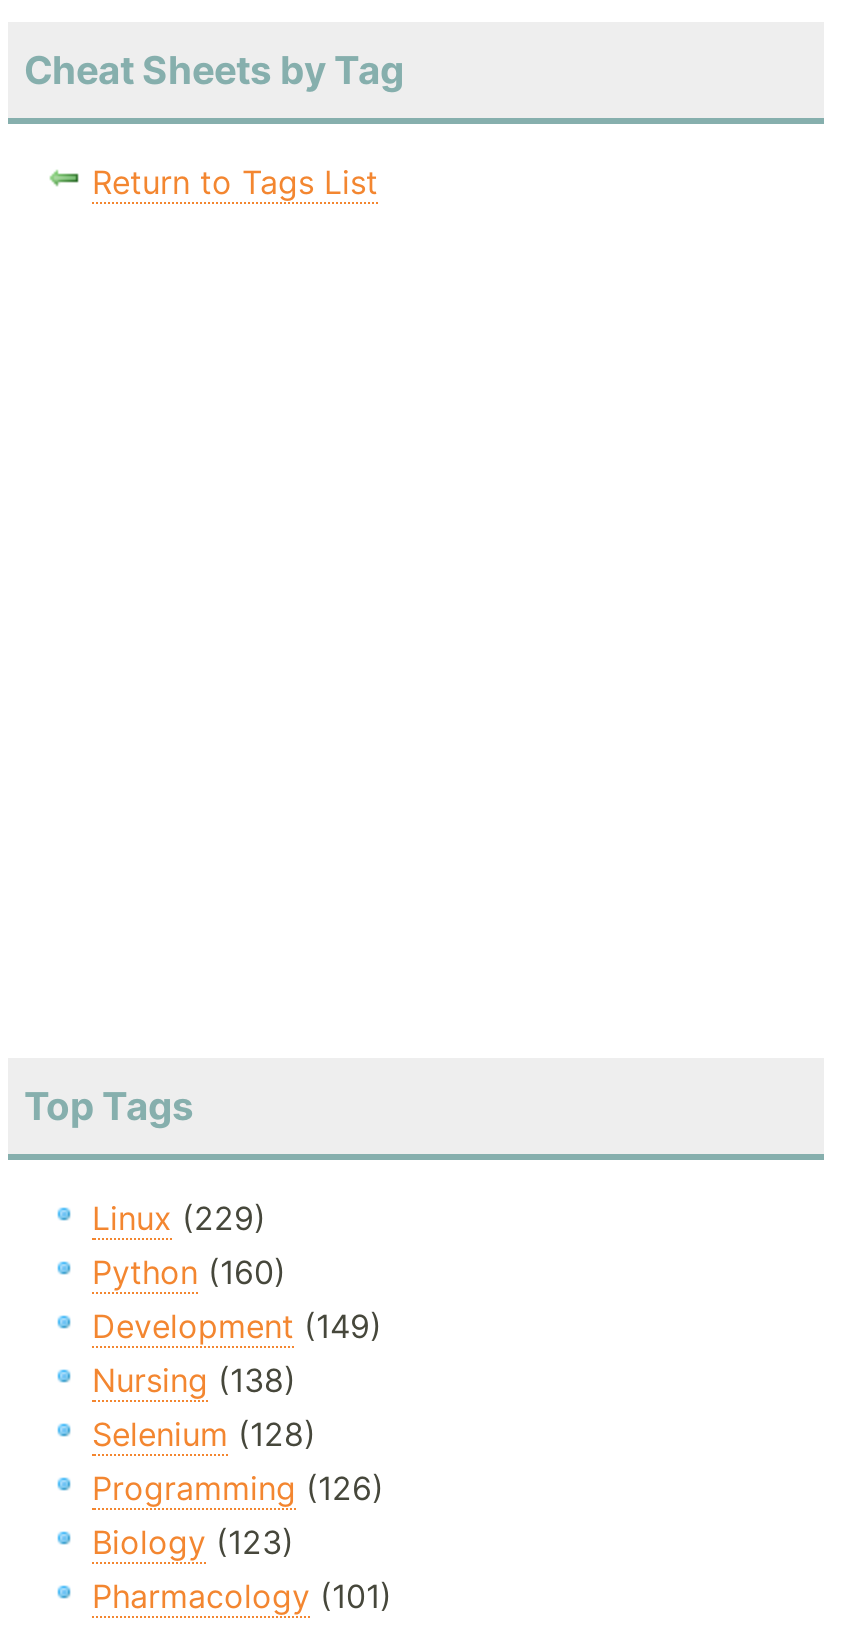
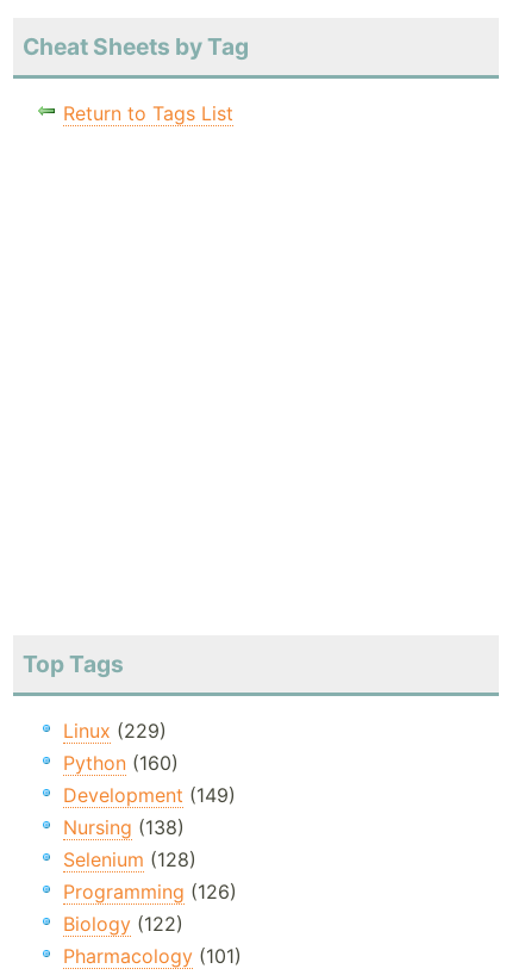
[92,1522,294,1562] Biology (123) -> [63,912,183,936] Biology (122)

